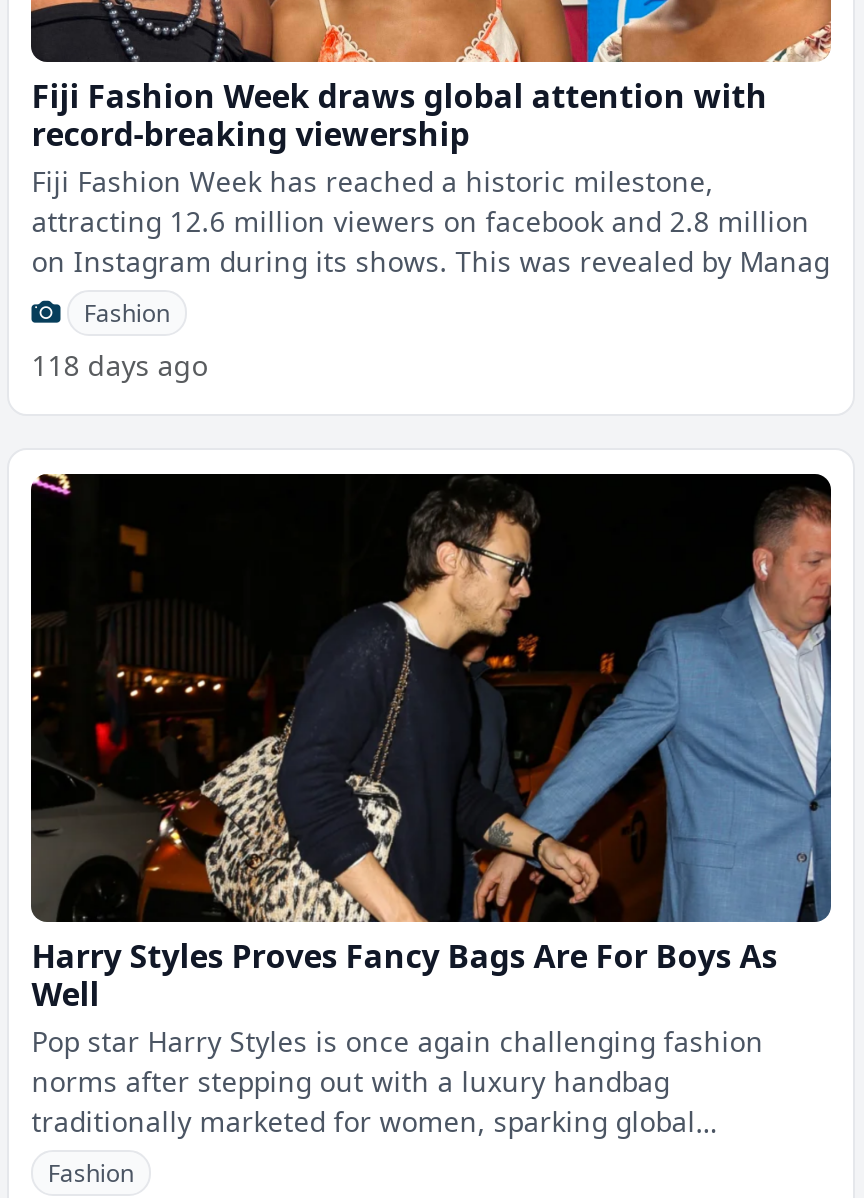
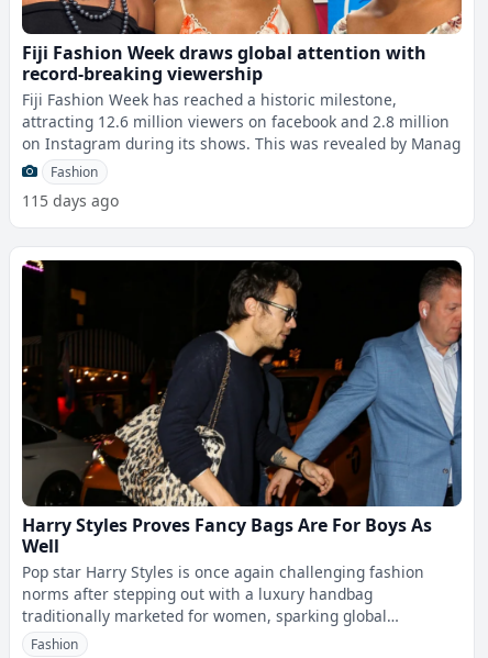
[31,346,207,384] 118 days ago -> [22,190,119,211] 115 days ago

